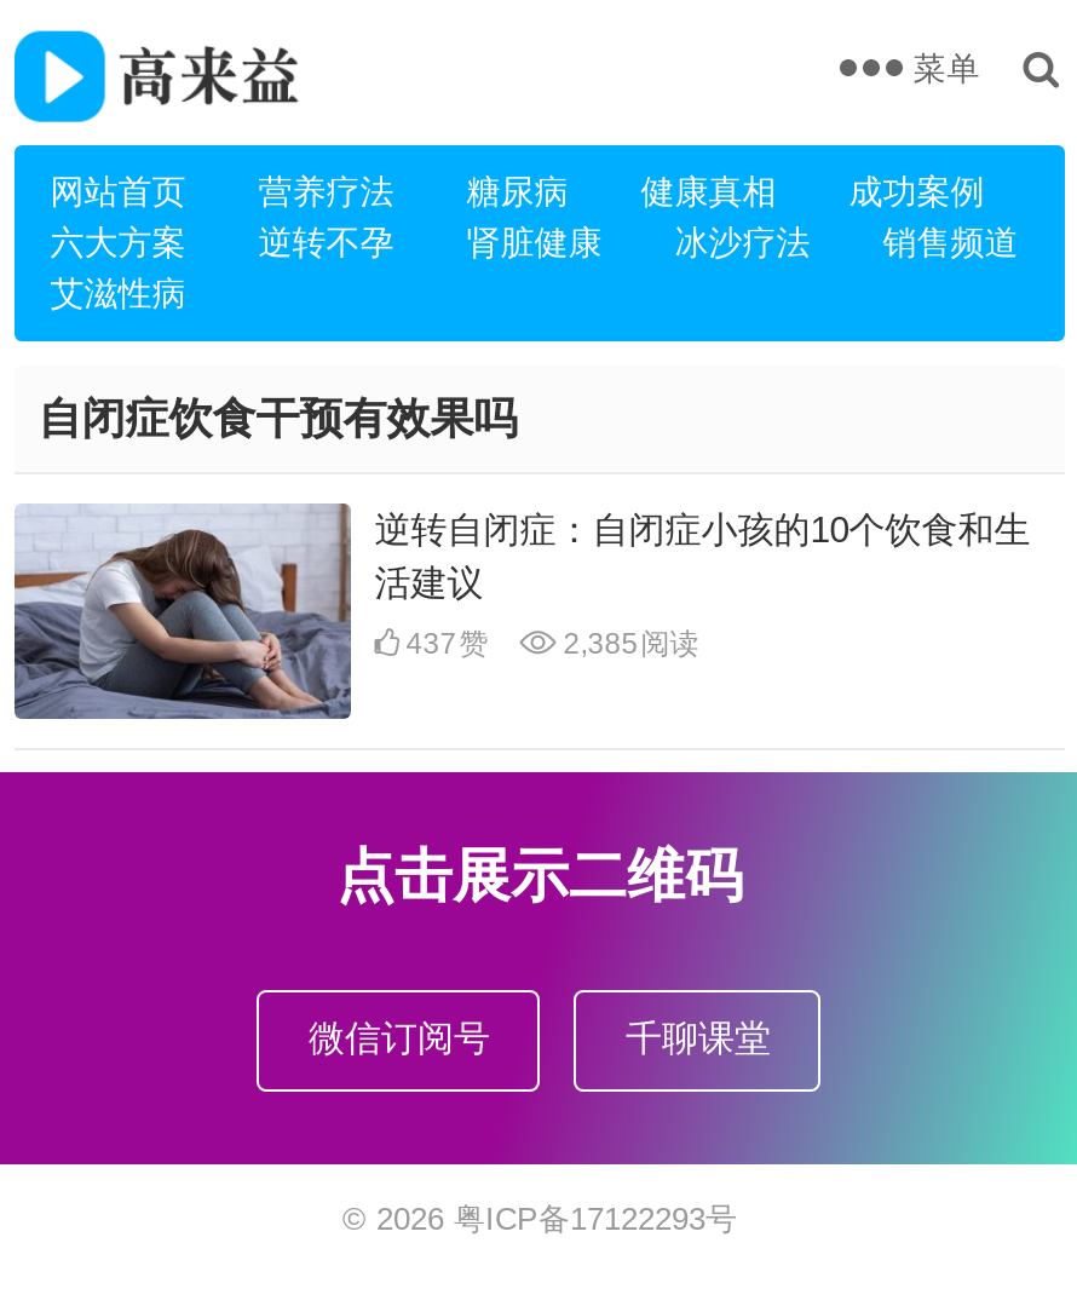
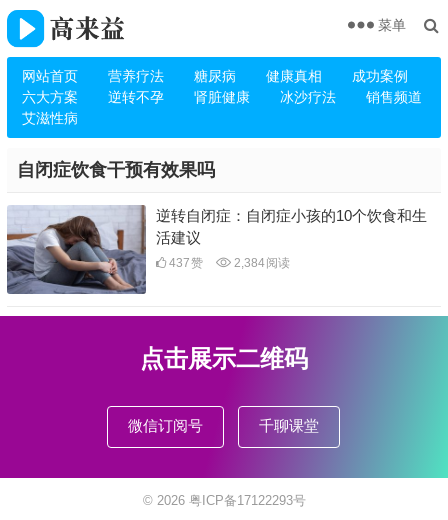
[399,627,699,661] 437赞 2,385阅读 -> [166,256,290,270] 437赞 2,384阅读

